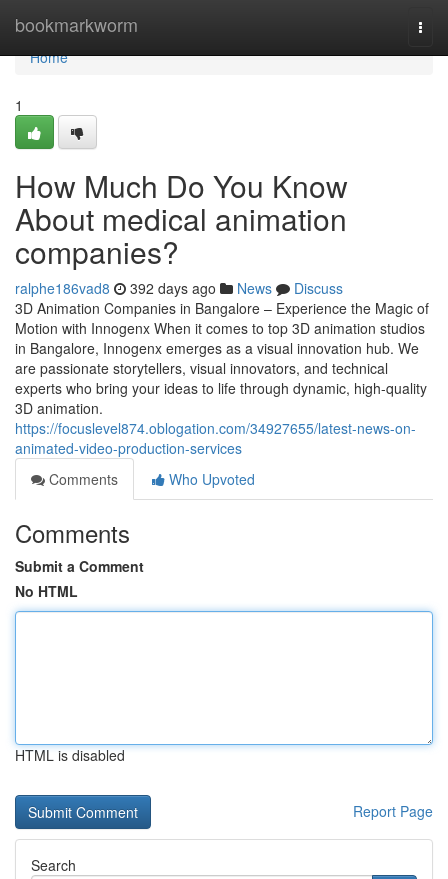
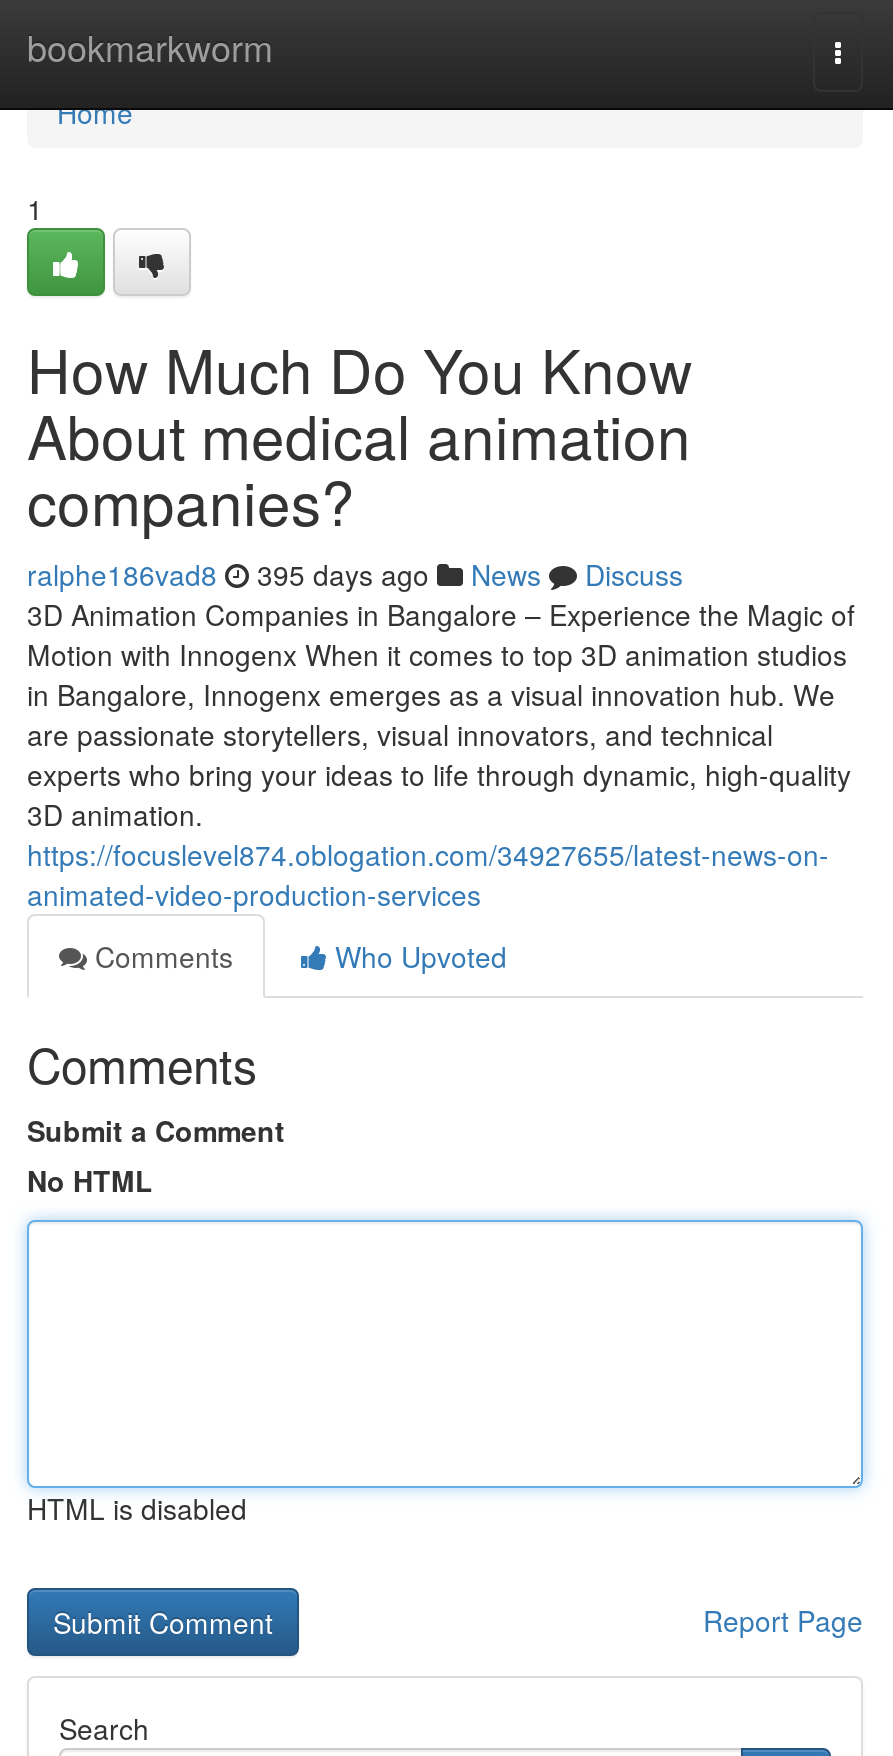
[15,278,343,298] ralphe186vad8 392 days ago News Discuss -> [27,554,683,594] ralphe186vad8 395 days ago News Discuss

